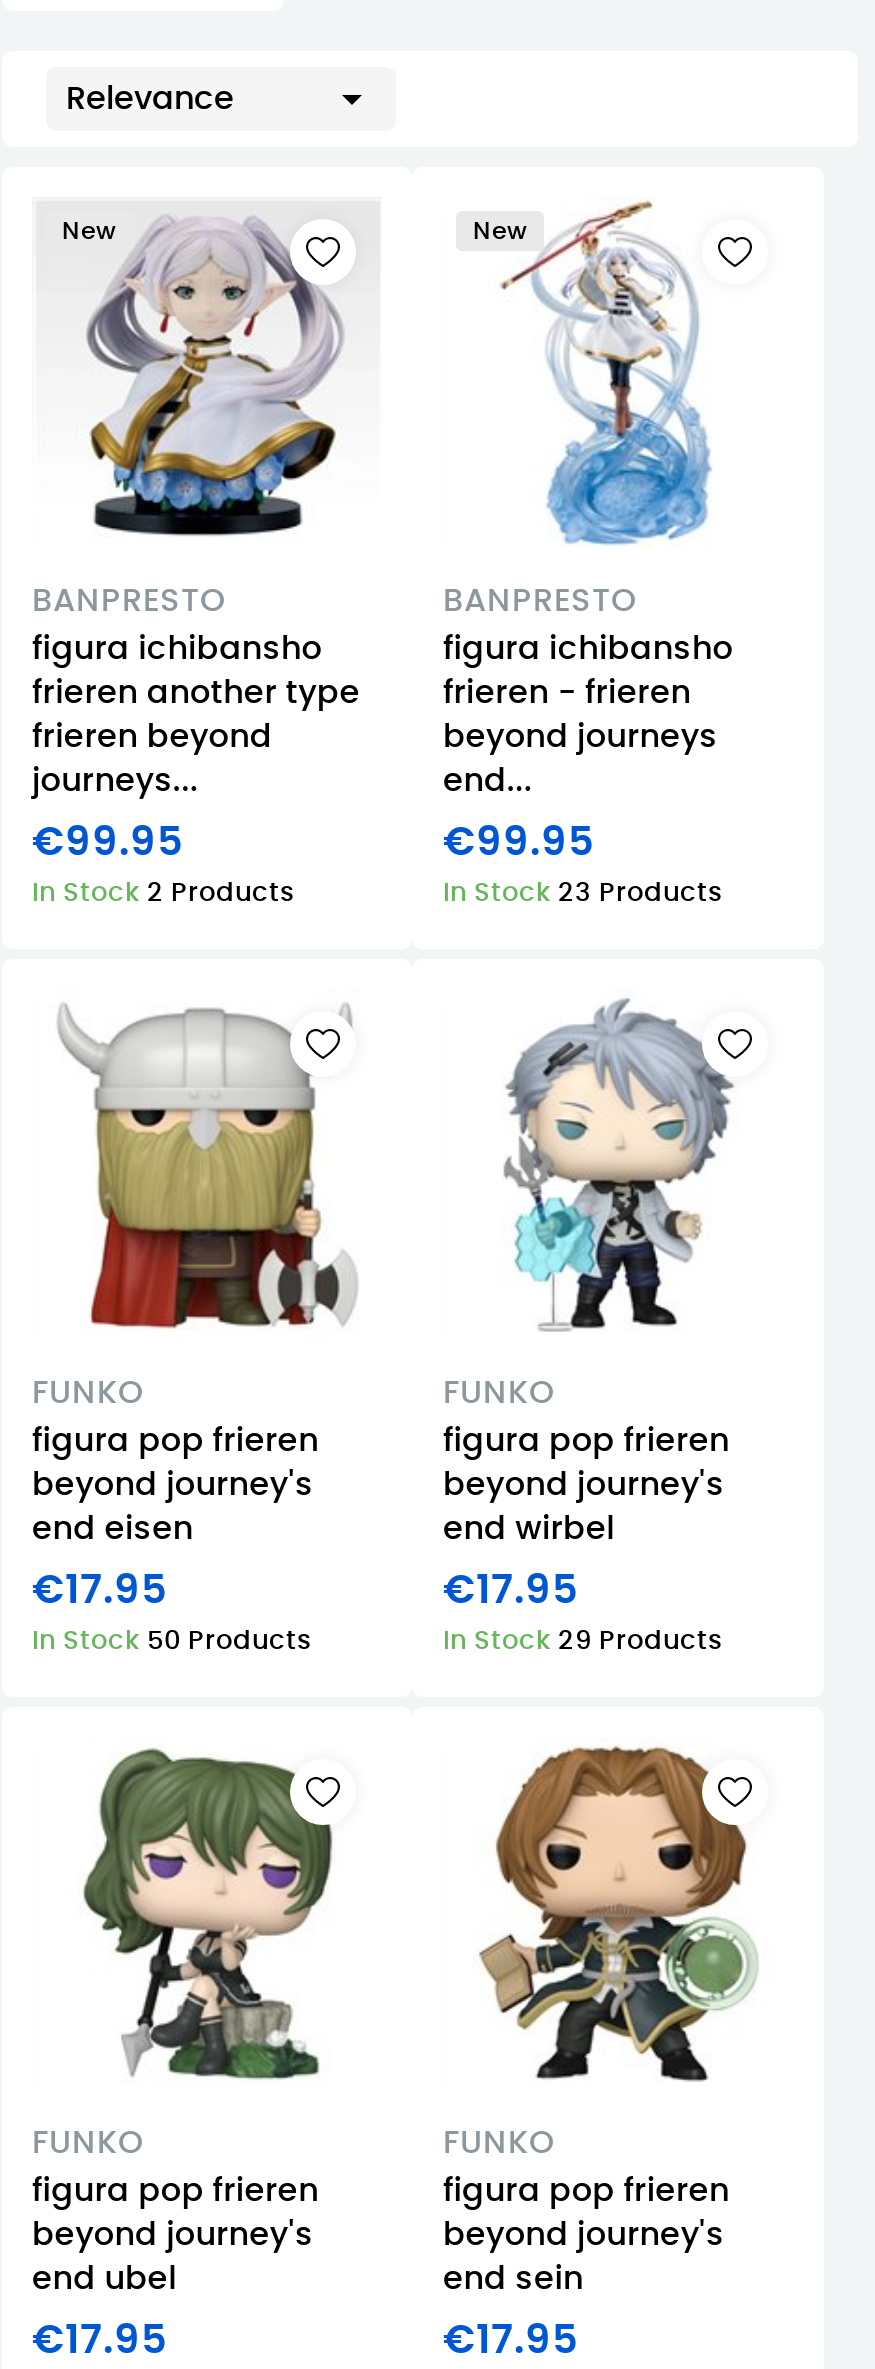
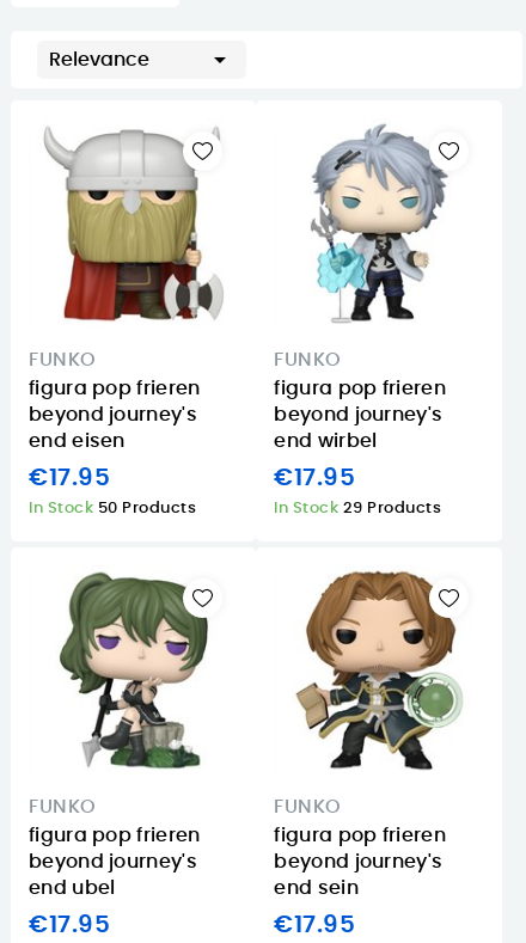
[473,201,712,545] [image] | New -> none
[62,213,344,537] [image] | New -> none
[32,586,360,907] BANPRESTO | figura ichibansho | frieren another type | frieren beyond | journeys... | €99.95 | In Stock 2 Products -> none
[443,586,733,907] BANPRESTO | figura ichibansho | frieren - frieren | beyond journeys | end... | €99.95 | In Stock 23 Products -> none

